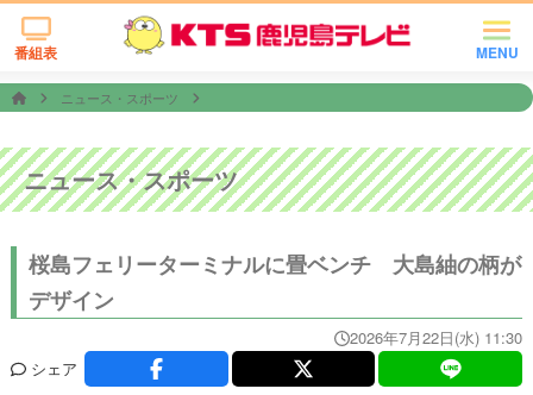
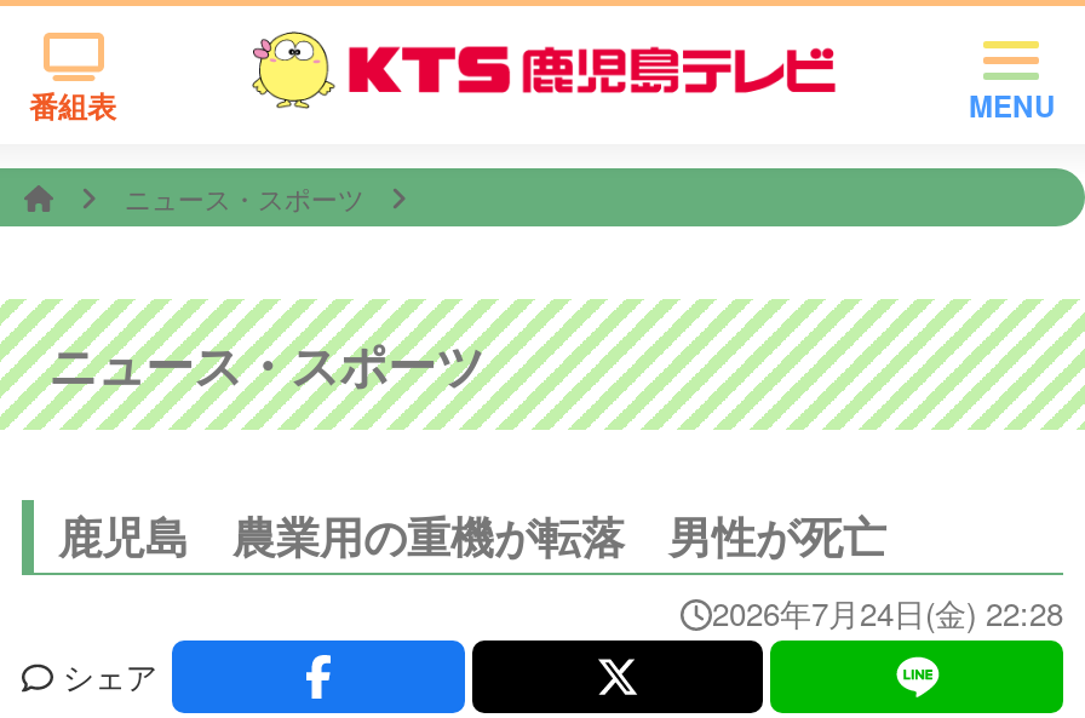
[29,249,522,349] 桜島フェリーターミナルに畳ベンチ 大島紬の柄が | デザイン | 2026年7月22日(水) 11:30 -> [58,505,1063,636] 鹿児島 農業用の重機が転落 男性が死亡 | 2026年7月24日(金) 22:28

